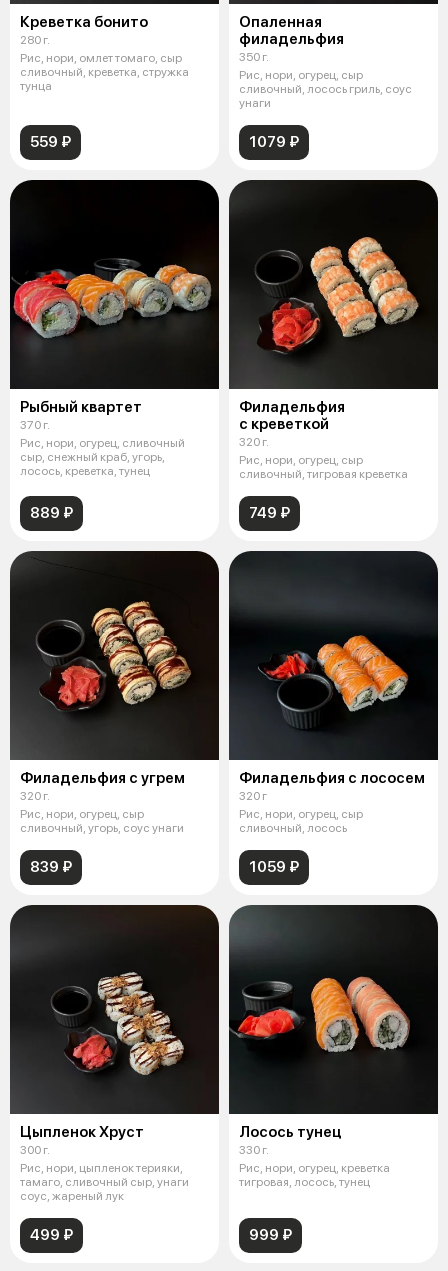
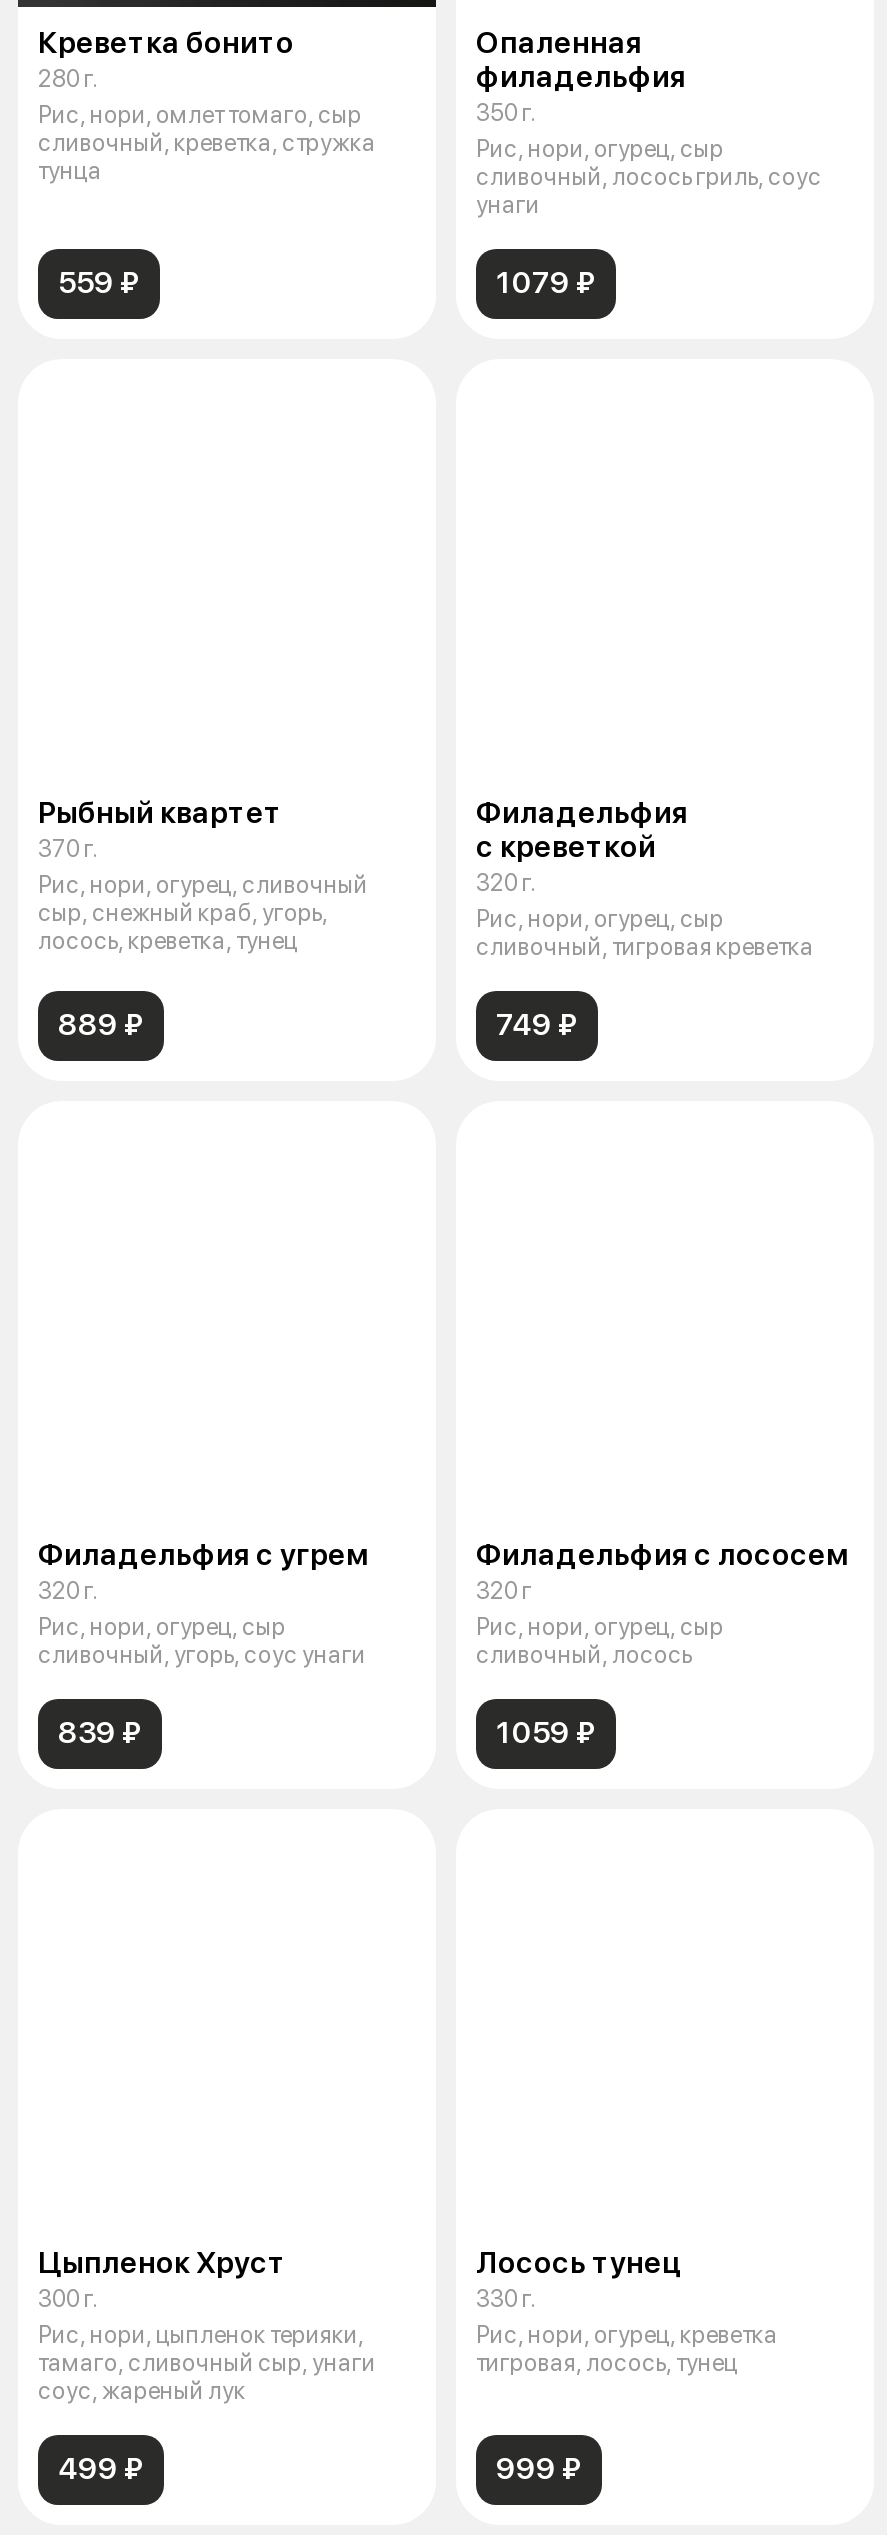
[9,179,220,390] [image] -> none
[228,179,439,390] [image] -> none
[9,550,220,761] [image] -> none
[228,550,439,761] [image] -> none
[9,904,220,1115] [image] -> none
[228,904,439,1115] [image] -> none

